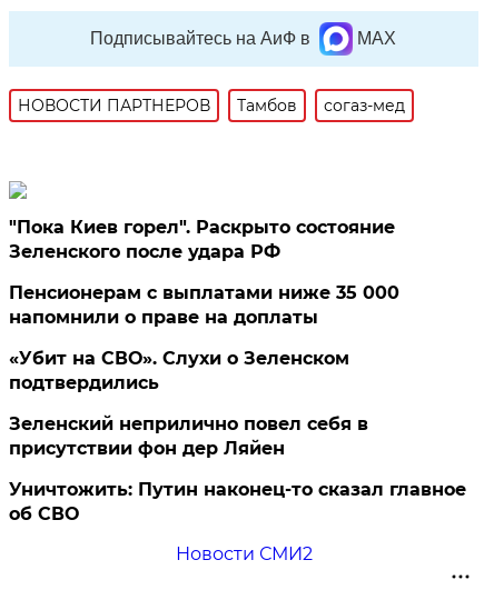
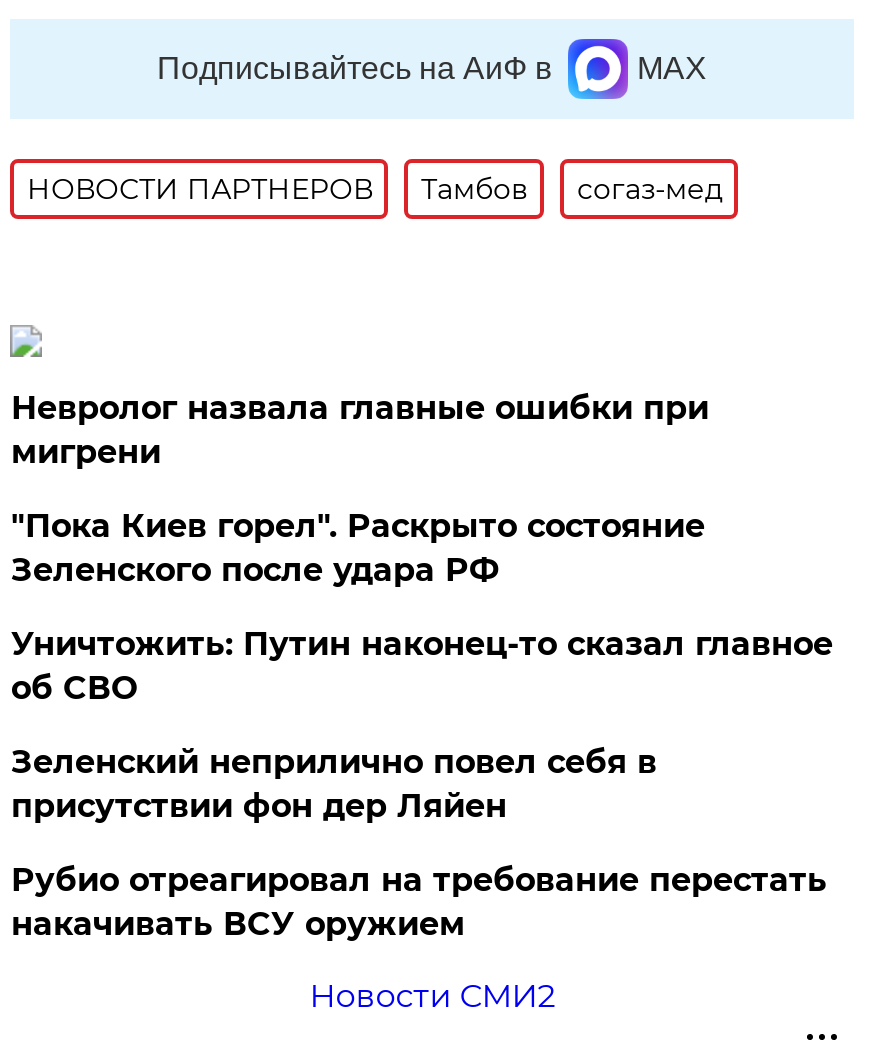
none -> [11,389,709,471] Невролог назвала главные ошибки при | мигрени
moved [9,217,395,262] -> [11,507,705,589]: "Пока Киев горел". Раскрыто состояние | Зеленского после удара РФ
[9,282,400,393] Пенсионерам с выплатами ниже 35 000 | напомнили о праве на доплаты | «Убит на СВО». Слухи о Зеленском | подтвердились -> none
none -> [11,861,827,943] Рубио отреагировал на требование перестать | накачивать ВСУ оружием
moved [9,479,467,524] -> [11,625,833,707]: Уничтожить: Путин наконец-то сказал главное | об СВО

